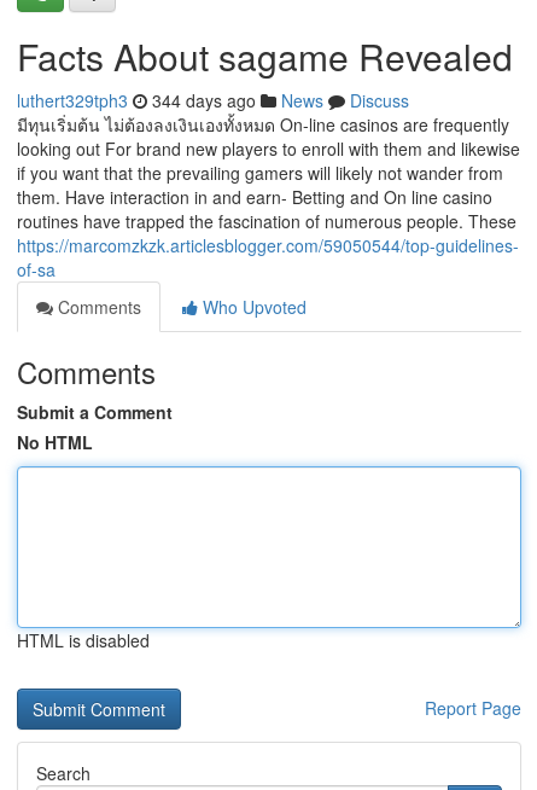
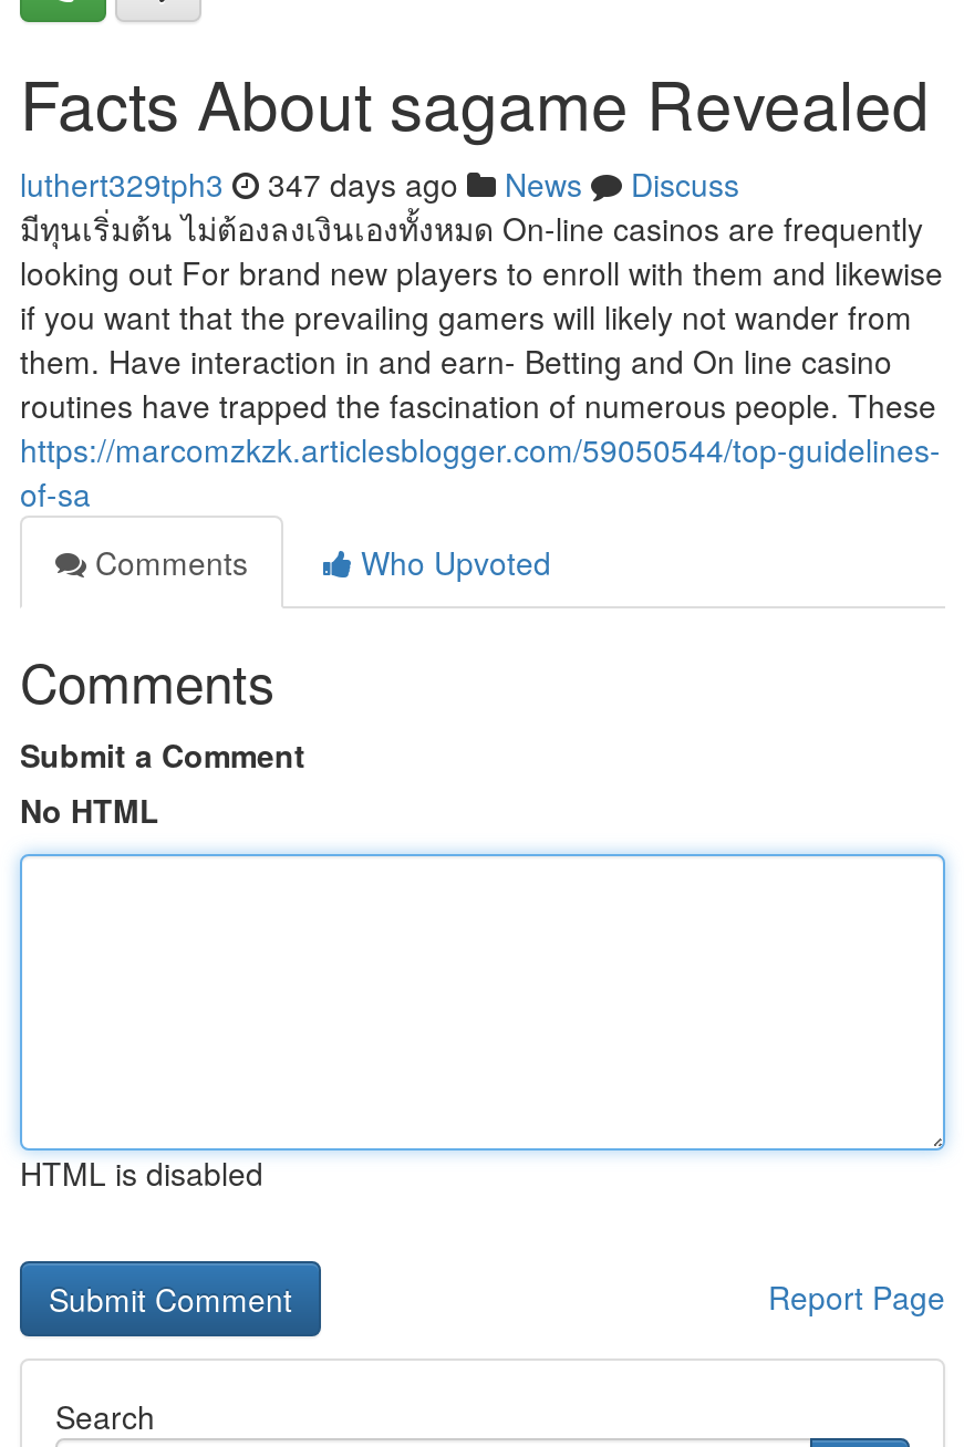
[17,88,409,112] luthert329tph3 344 days ago News Discuss -> [20,162,739,206] luthert329tph3 347 days ago News Discuss

